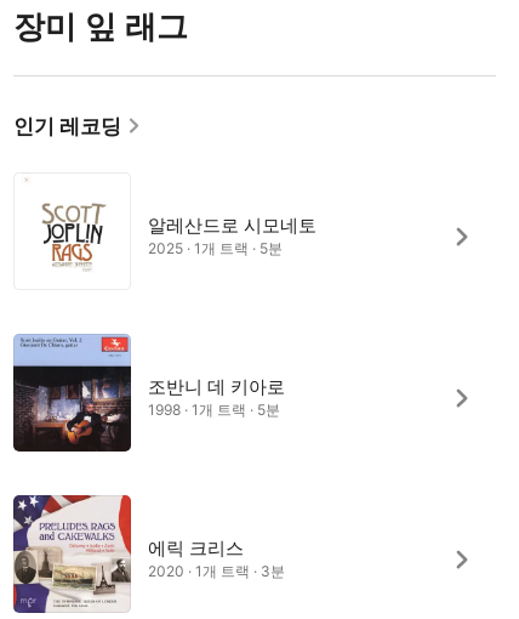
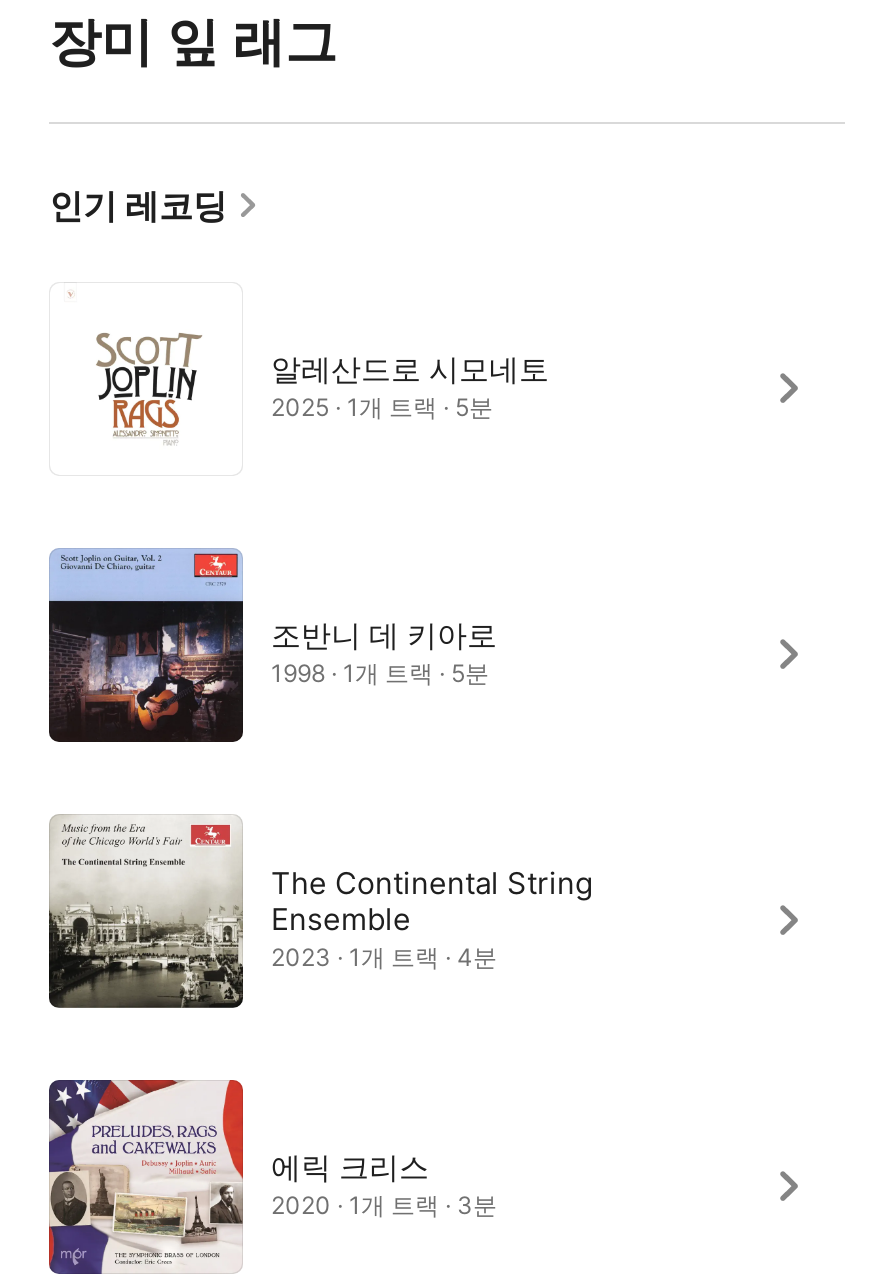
none -> [49,814,593,1008] [image] | The Continental String | Ensemble | 2023 · 1개 트랙 · 4분

